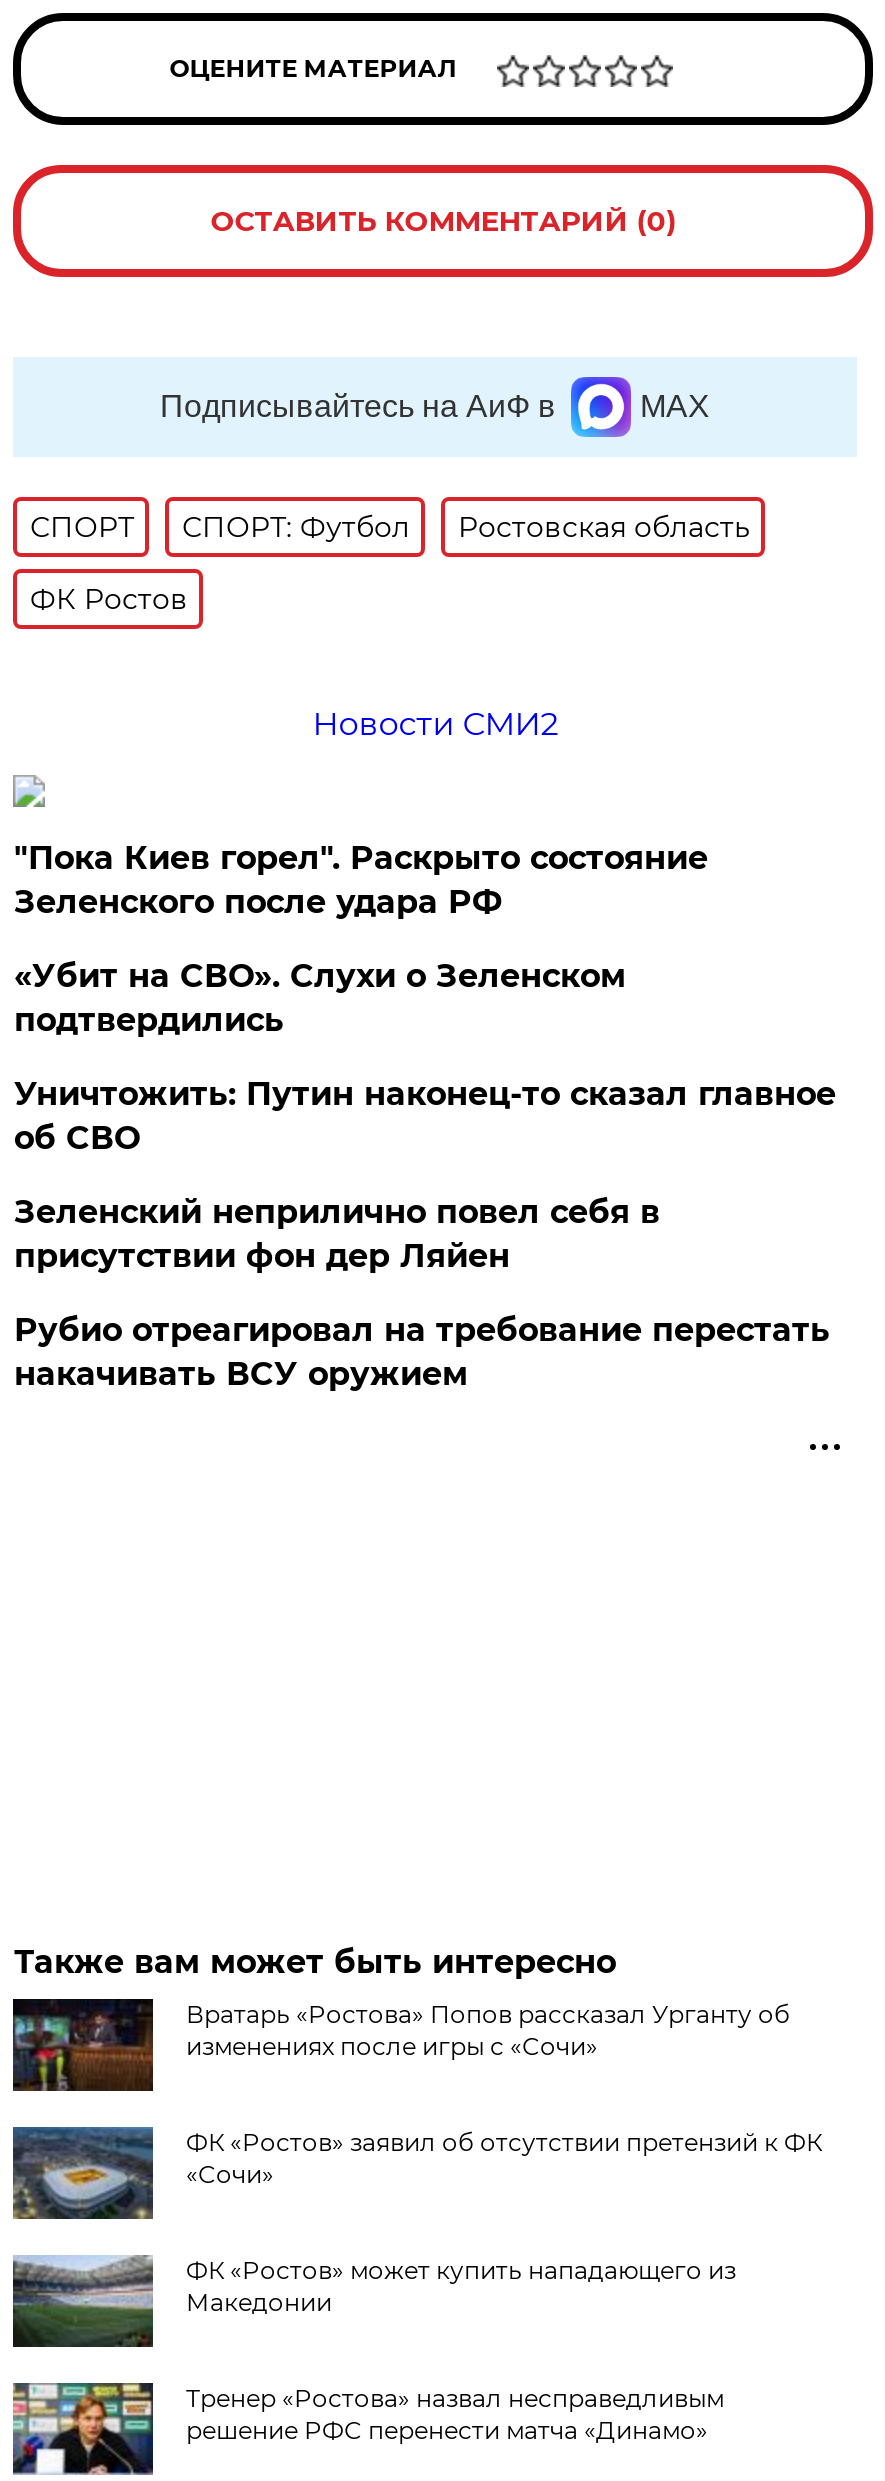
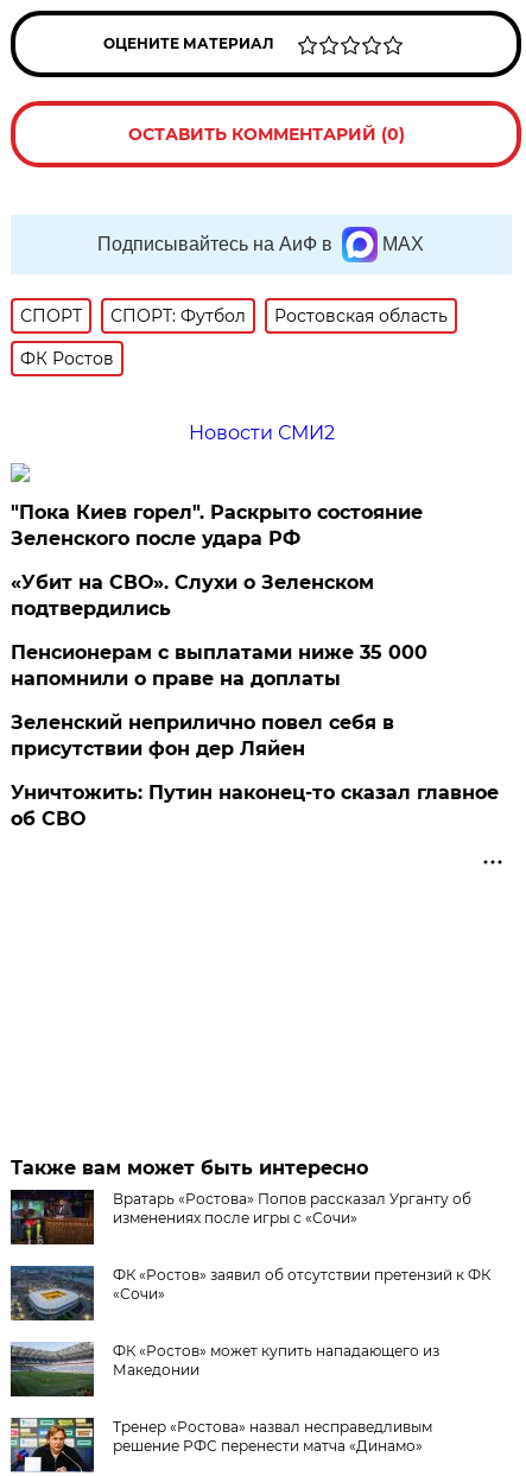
none -> [11,641,428,690] Пенсионерам с выплатами ниже 35 000 | напомнили о праве на доплаты
moved [14,1075,836,1157] -> [11,781,499,830]: Уничтожить: Путин наконец-то сказал главное | об СВО
[14,1311,830,1393] Рубио отреагировал на требование перестать | накачивать ВСУ оружием -> none

